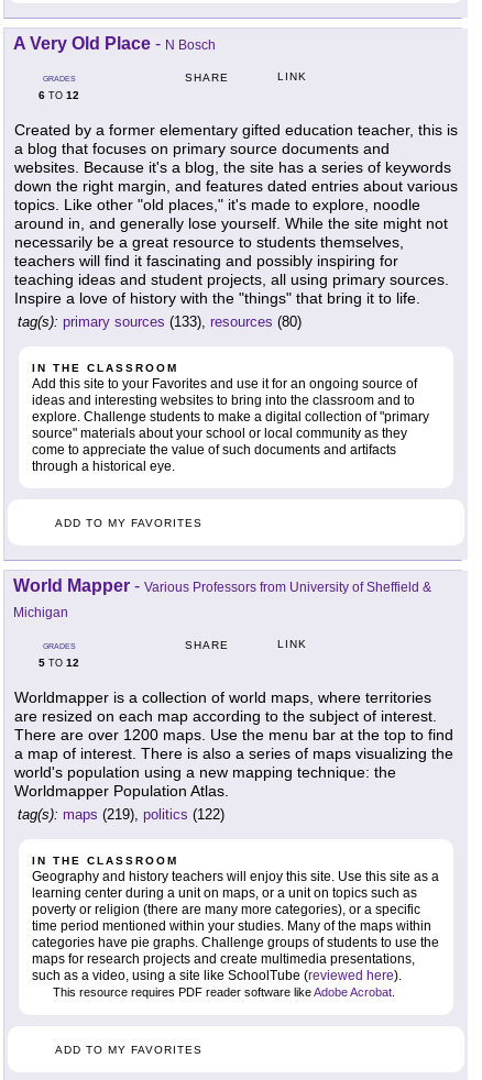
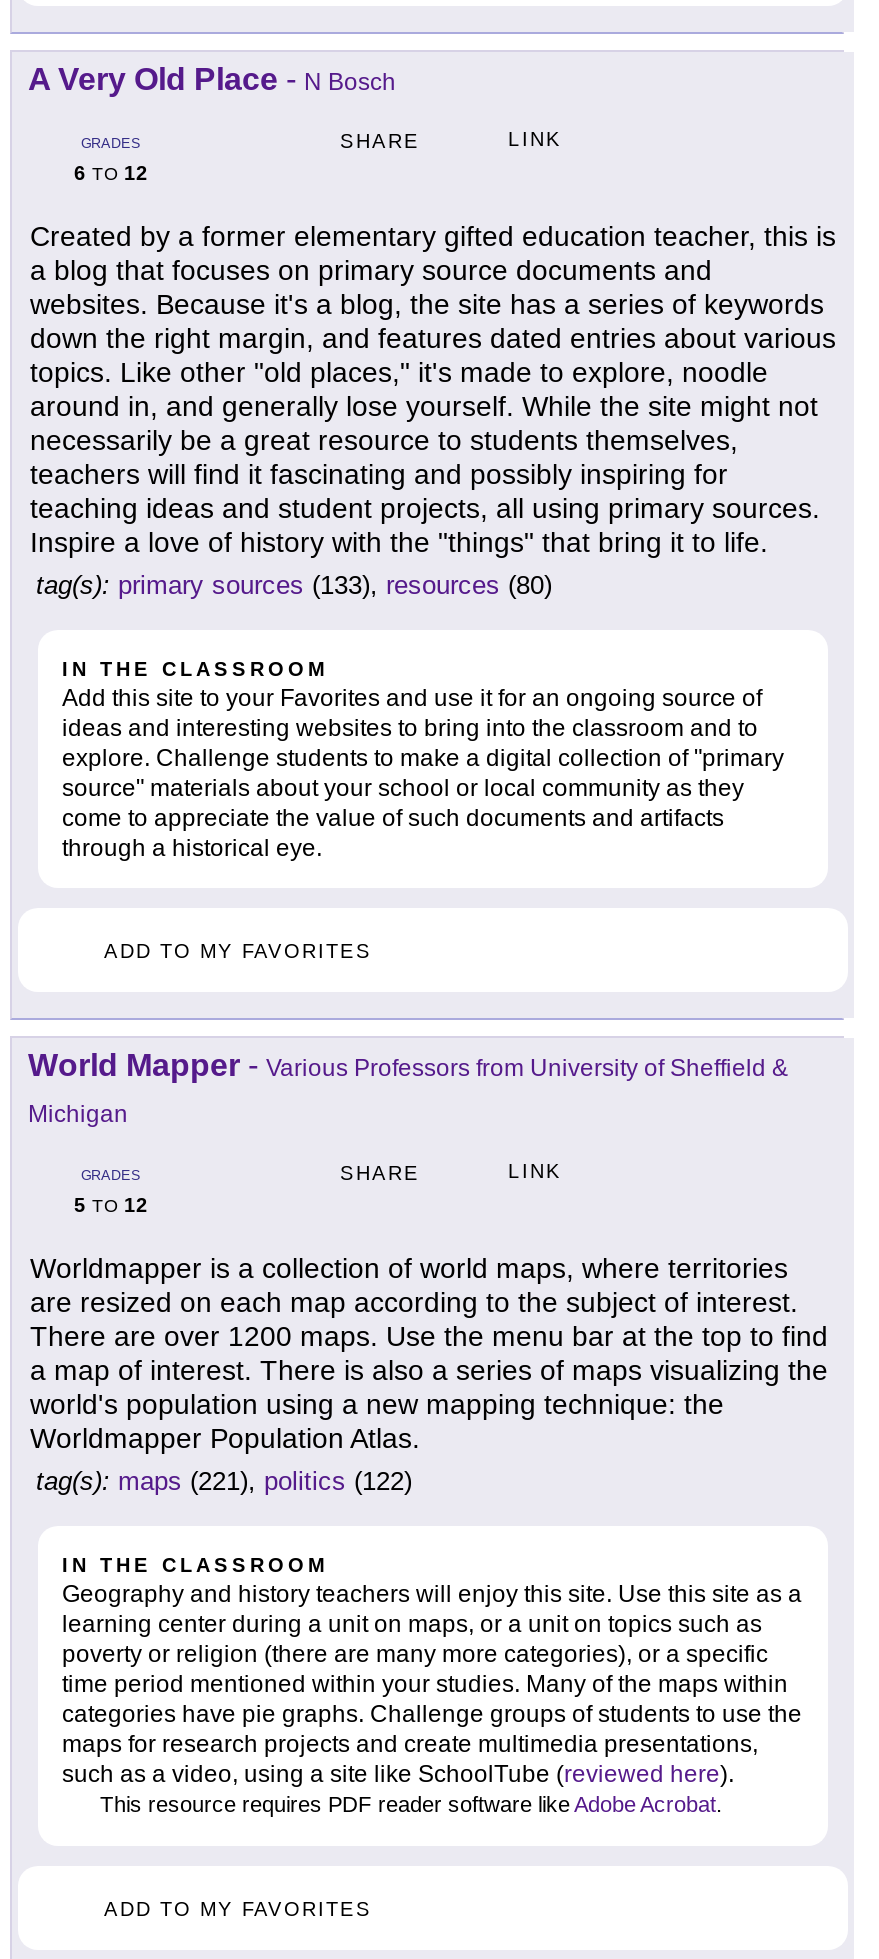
[18,806,224,823] tag(s): maps (219), politics (122) -> [36,1467,412,1497] tag(s): maps (221), politics (122)

